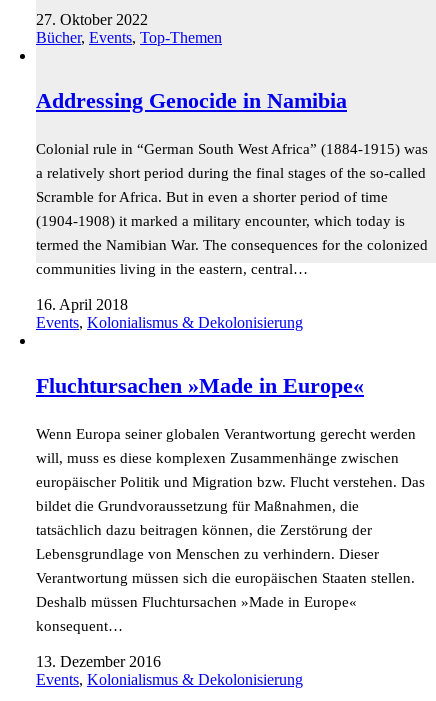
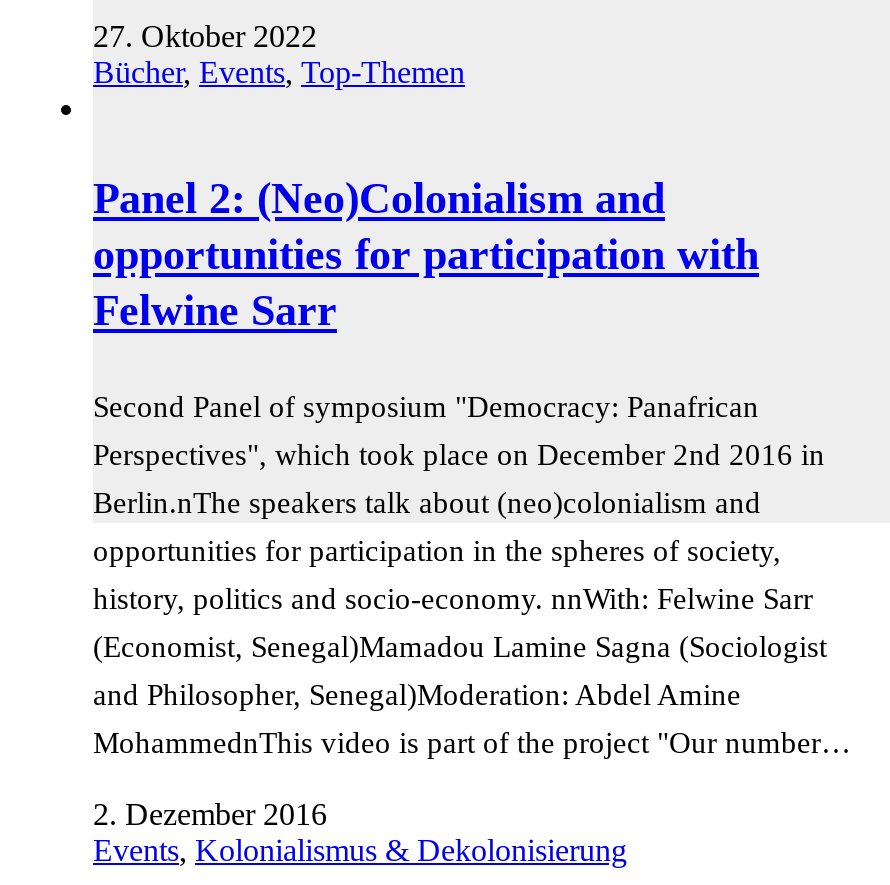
[36,88,428,670] Addressing Genocide in Namibia | Colonial rule in “German South West Africa” (1884-1915) was | a relatively short period during the final stages of the so-called | Scramble for Africa. But in even a shorter period of time | (1904-1908) it marked a military encounter, which today is | termed the Namibian War. The consequences for the colonized | communities living in the eastern, central… | 16. April 2018 | Events, Kolonialismus & Dekolonisierung | Fluchtursachen »Made in Europe« | Wenn Europa seiner globalen Verantwortung gerecht werden | will, muss es diese komplexen Zusammenhänge zwischen | europäischer Politik und Migration bzw. Flucht verstehen. Das | bildet die Grundvoraussetzung für Maßnahmen, die | tatsächlich dazu beitragen können, die Zerstörung der | Lebensgrundlage von Menschen zu verhindern. Dieser | Verantwortung müssen sich die europäischen Staaten stellen. | Deshalb müssen Fluchtursachen »Made in Europe« | konsequent… | 13. Dezember 2016 -> [93,173,851,831] Panel 2: (Neo)Colonialism and | opportunities for participation with | Felwine Sarr | Second Panel of symposium "Democracy: Panafrican | Perspectives", which took place on December 2nd 2016 in | Berlin.nThe speakers talk about (neo)colonialism and | opportunities for participation in the spheres of society, | history, politics and socio-economy. nnWith: Felwine Sarr | (Economist, Senegal)Mamadou Lamine Sagna (Sociologist | and Philosopher, Senegal)Moderation: Abdel Amine | MohammednThis video is part of the project "Our number… | 2. Dezember 2016

